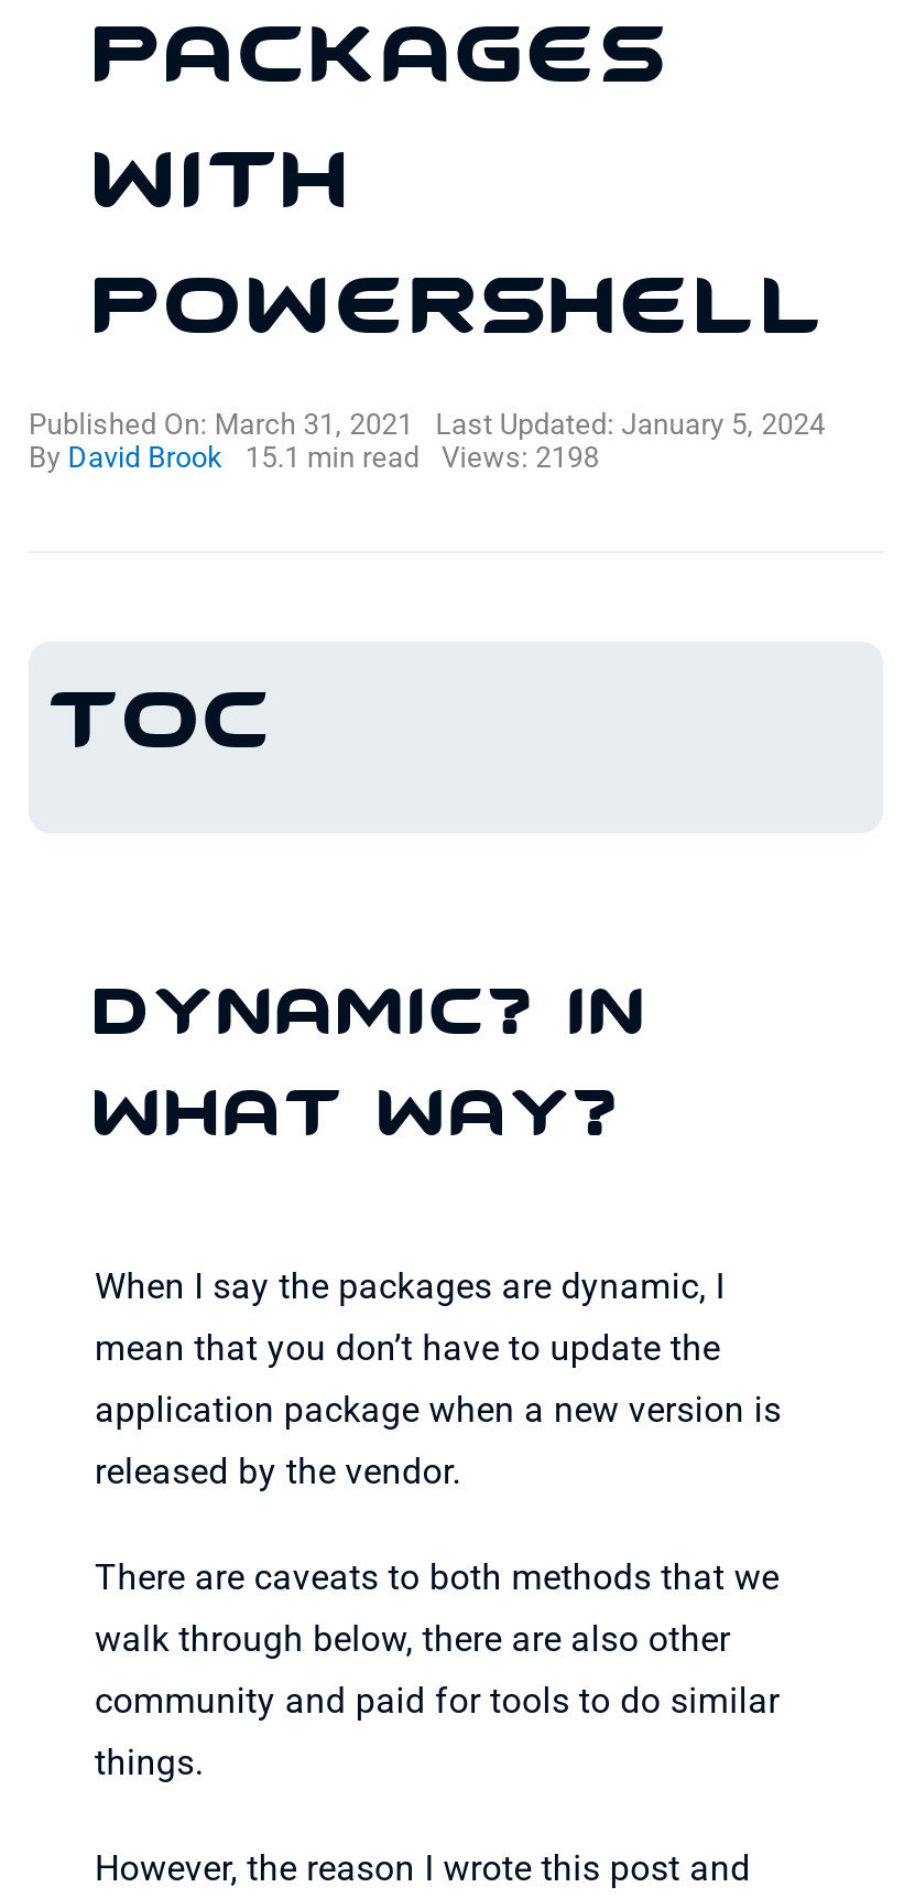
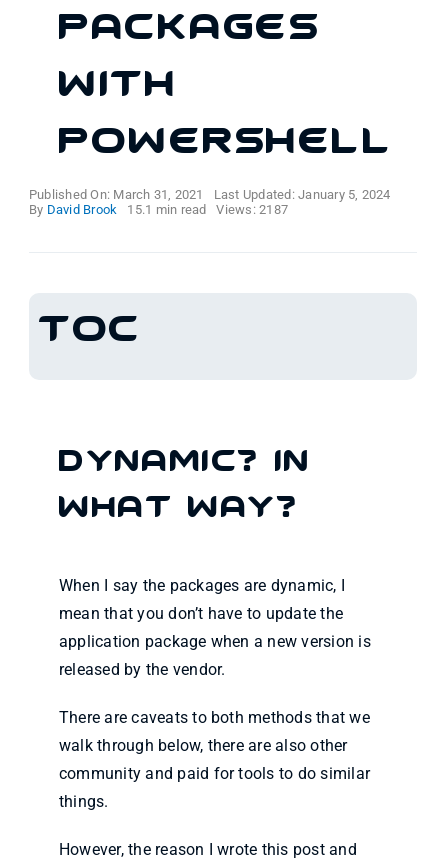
[29,441,599,474] By David Brook 15.1 min read Views: 2198 -> [29,202,288,217] By David Brook 15.1 min read Views: 2187

